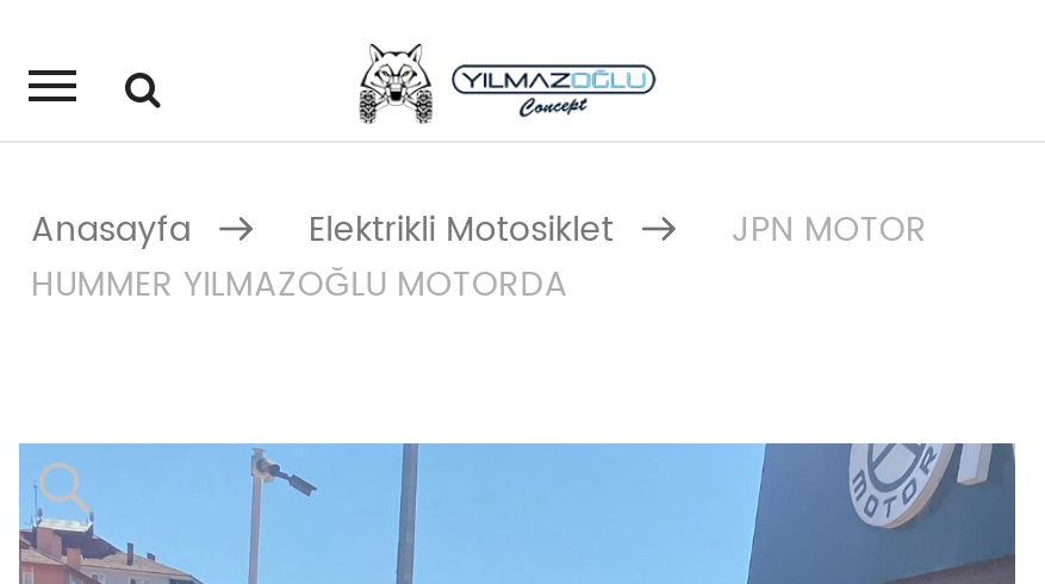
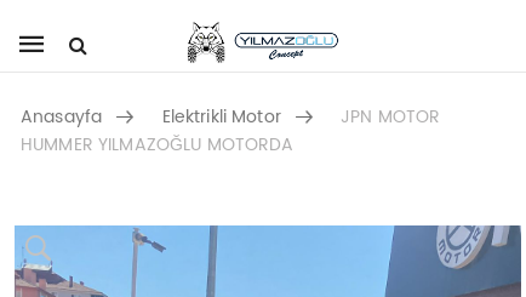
[309,203,614,257] Elektrikli Motosiklet -> [162,103,281,131] Elektrikli Motor

